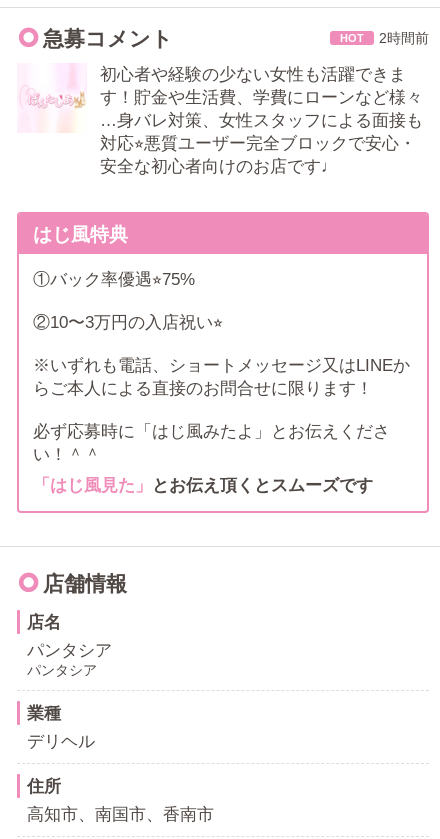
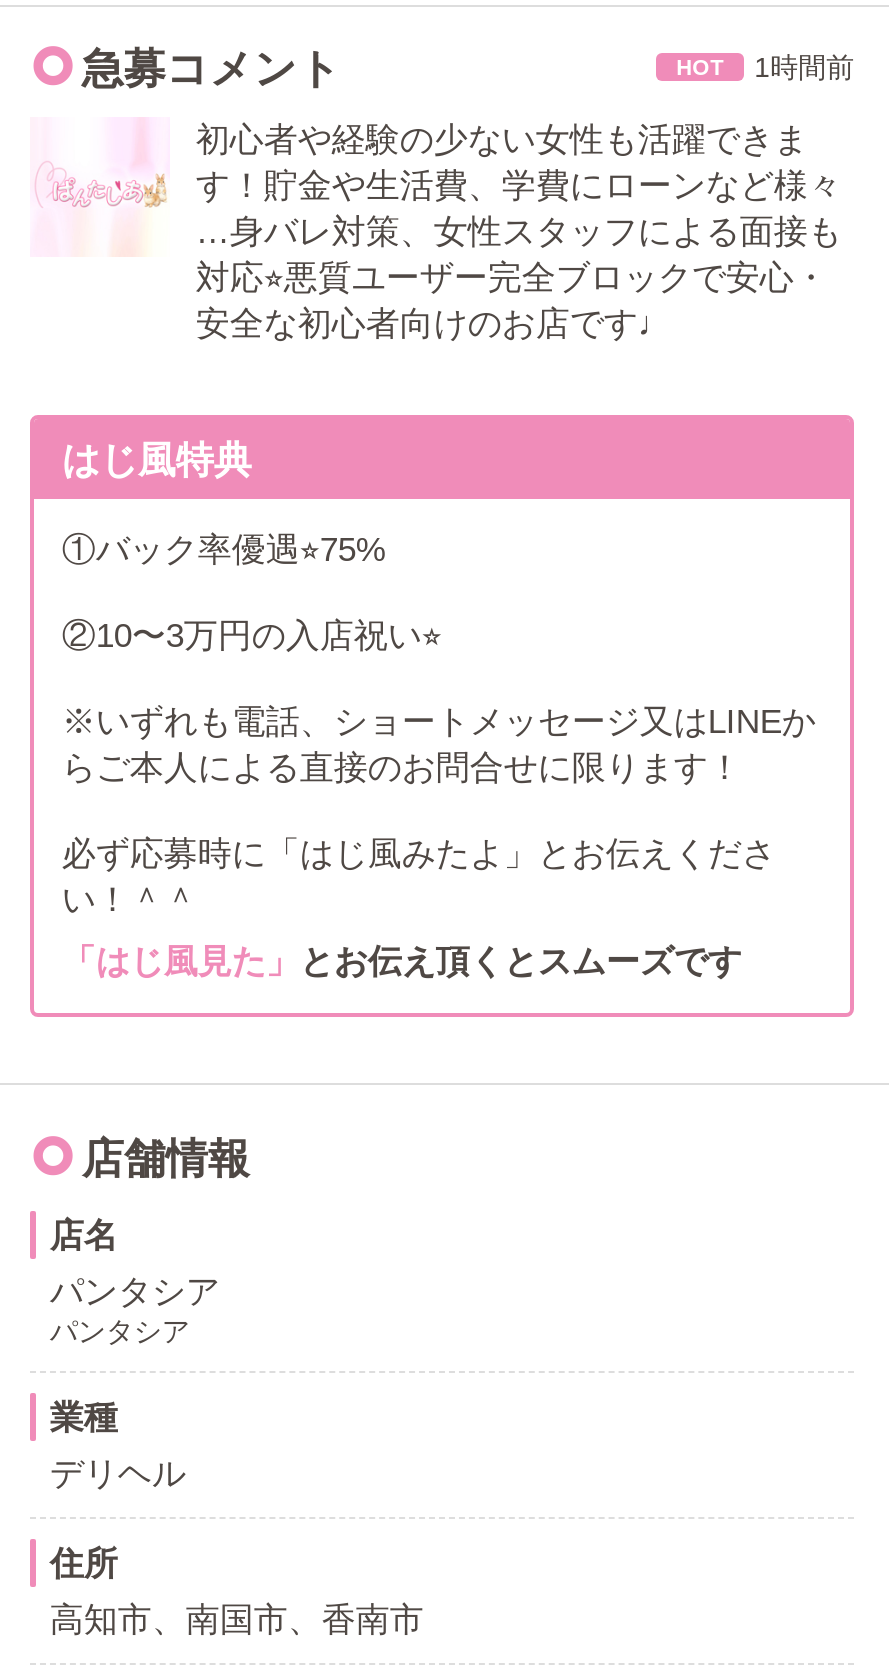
[379,30,429,46] 2時間前 -> [754,51,854,83] 1時間前

